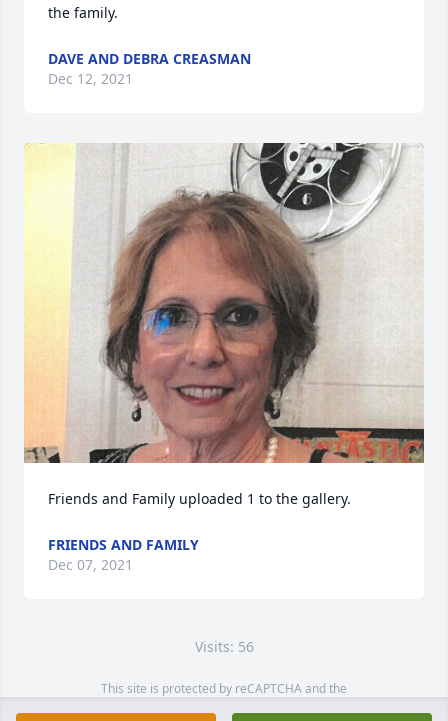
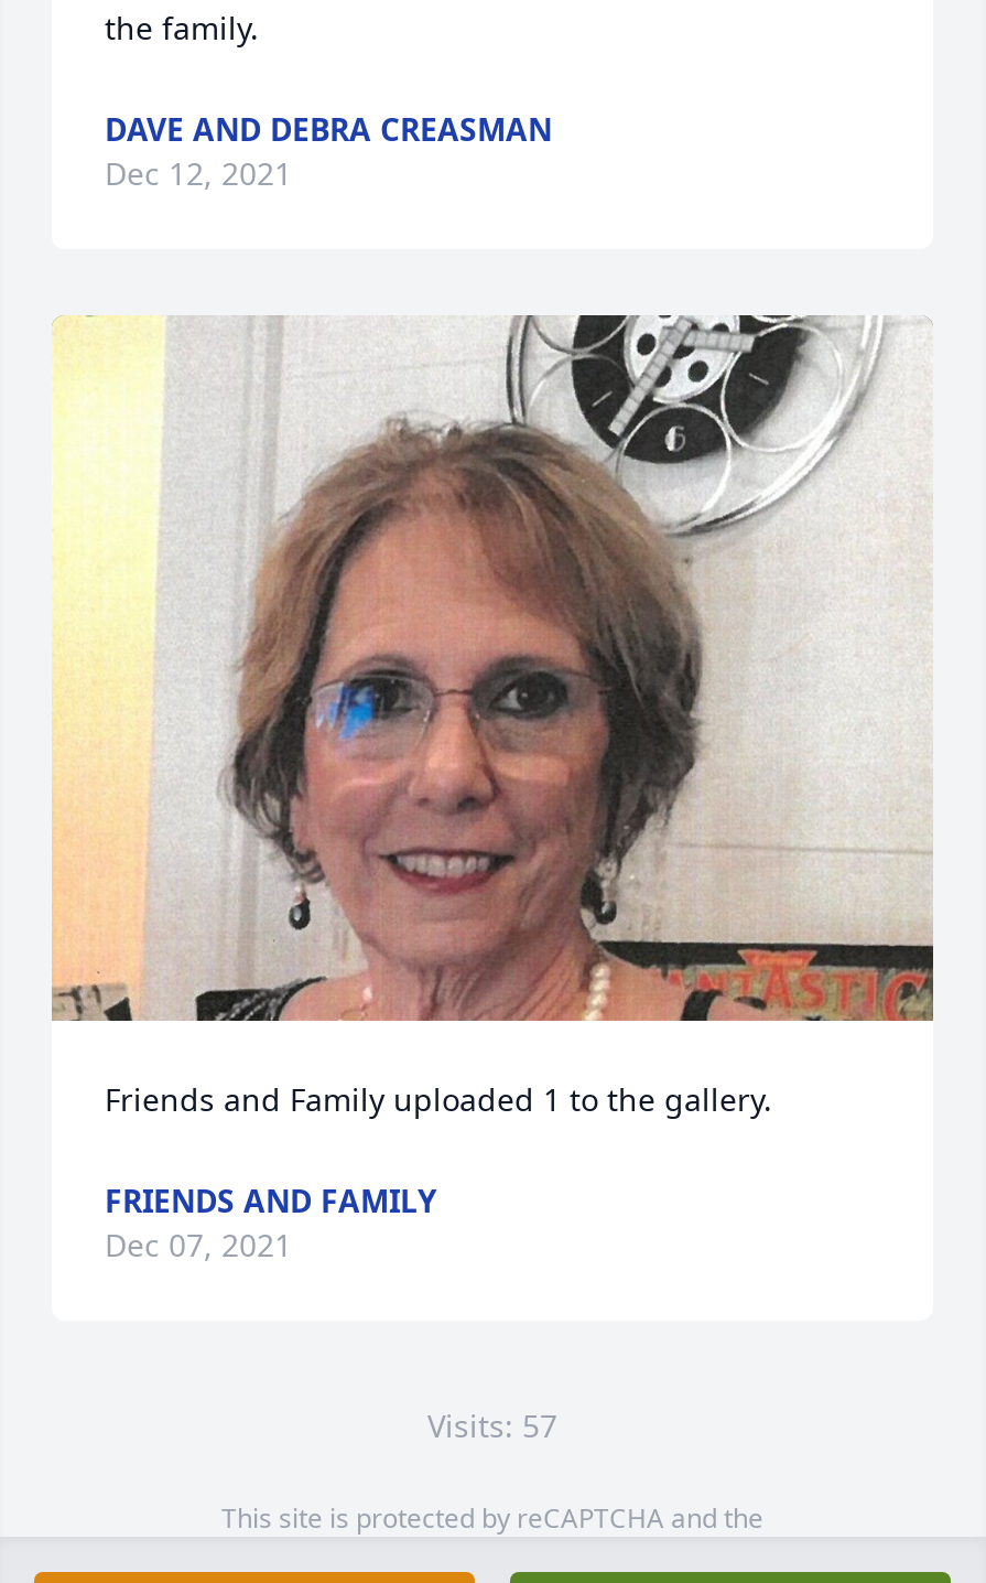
[194,637,253,656] Visits: 56 -> [427,1405,557,1447] Visits: 57

